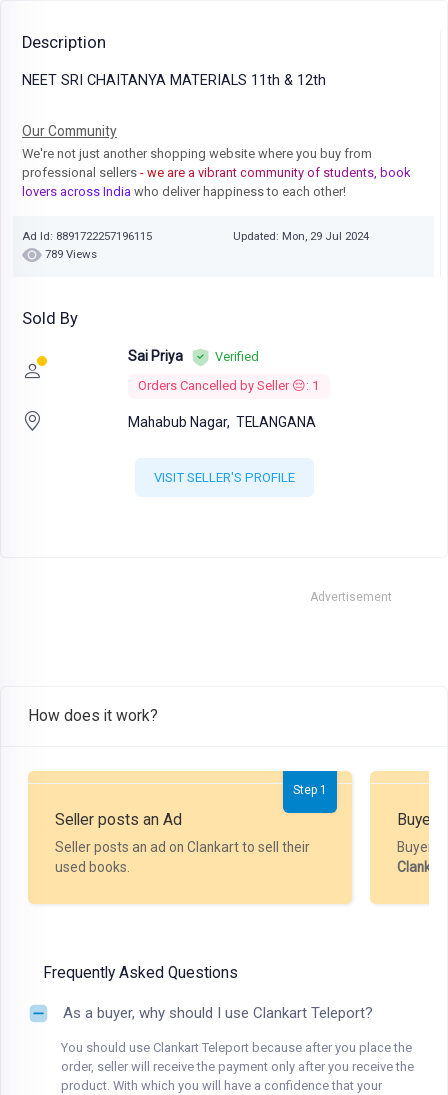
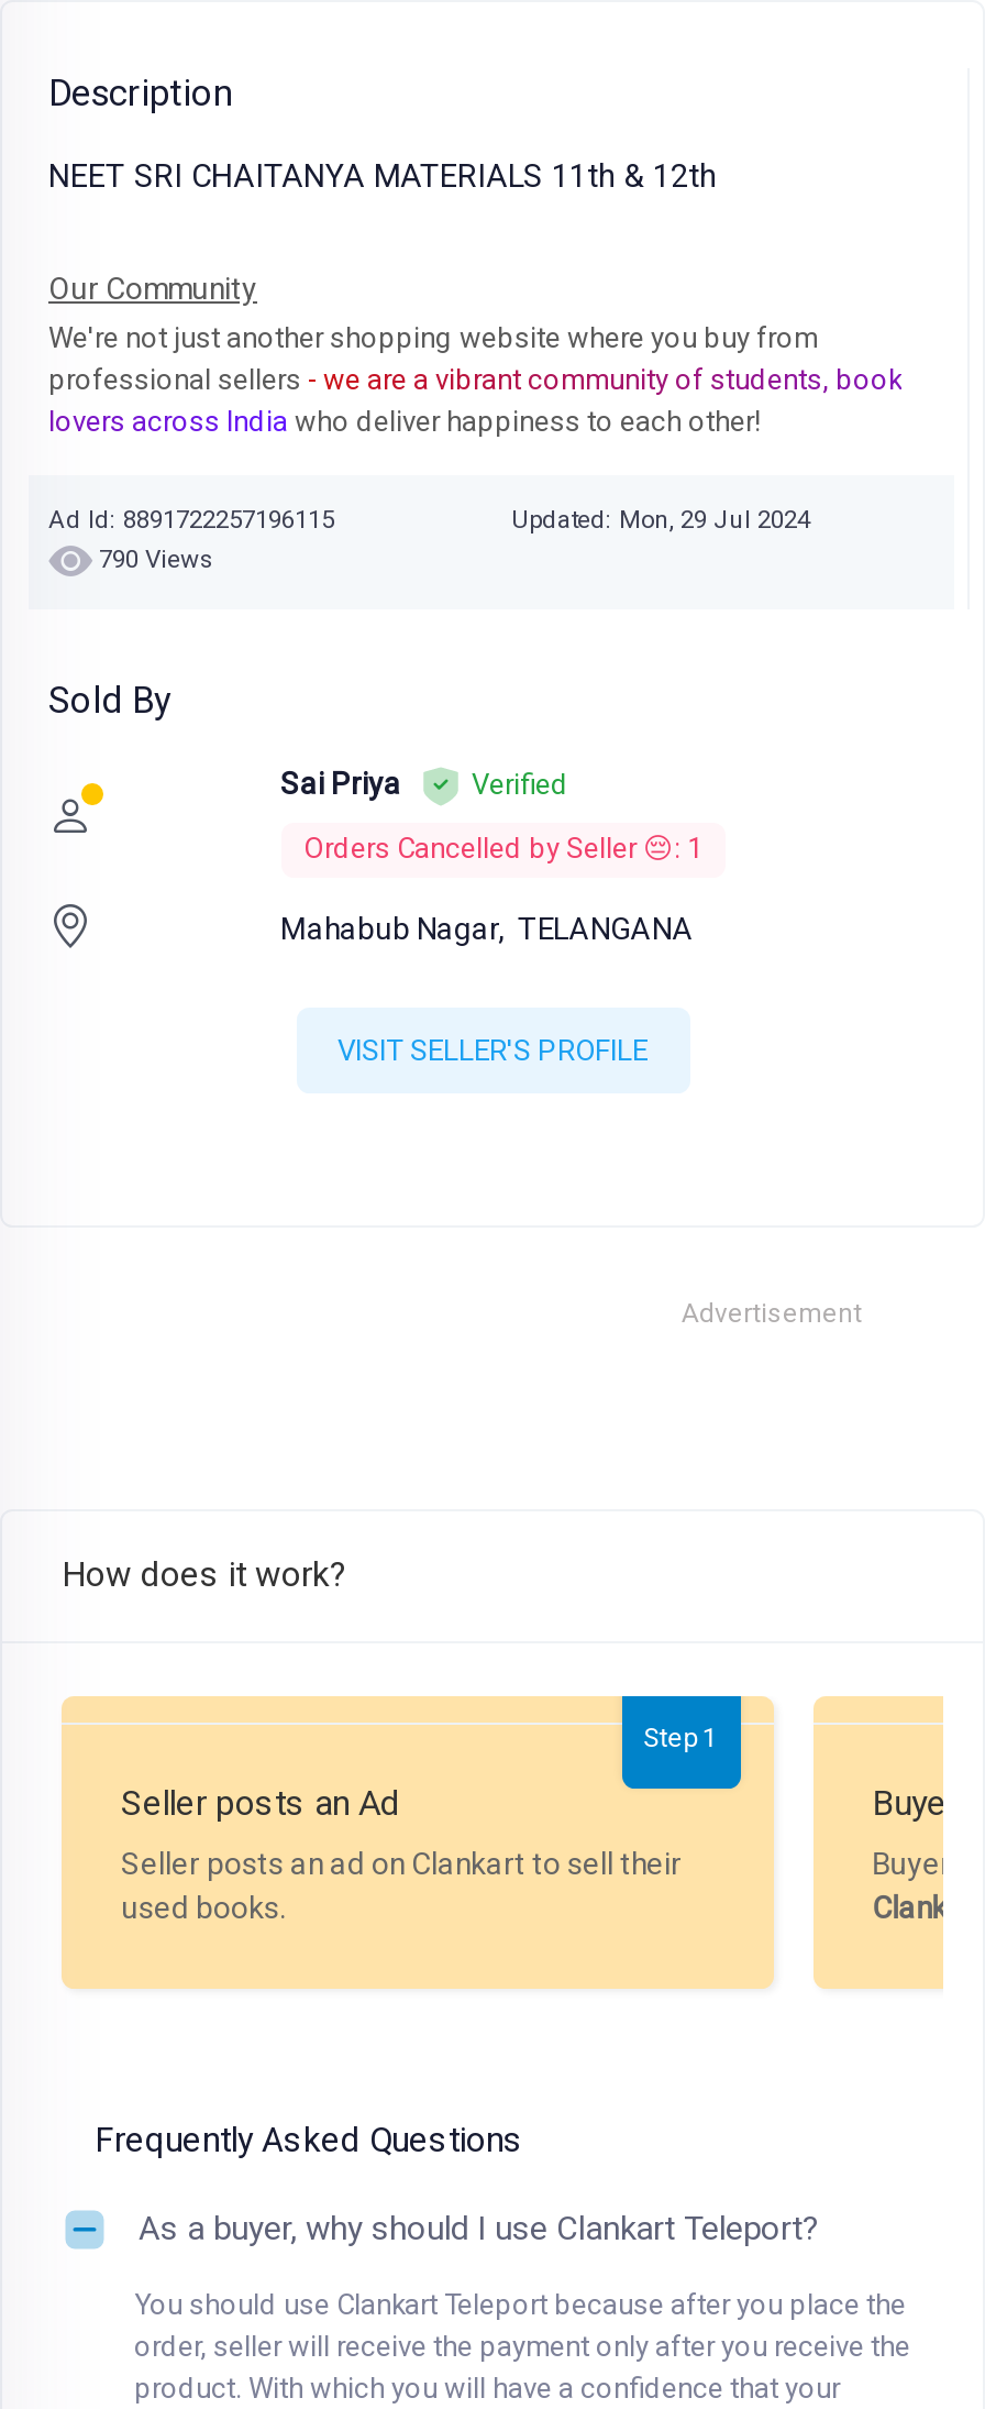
[45,247,97,261] 789 Views -> [99,544,213,575] 790 Views

